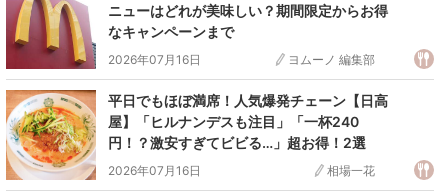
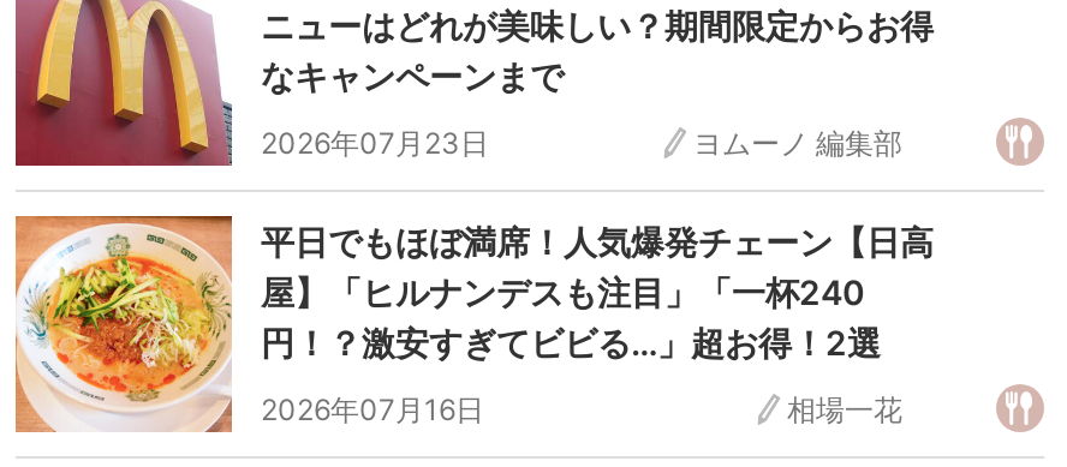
[108,52,201,67] 2026年07月16日 -> [261,125,489,161] 2026年07月23日

